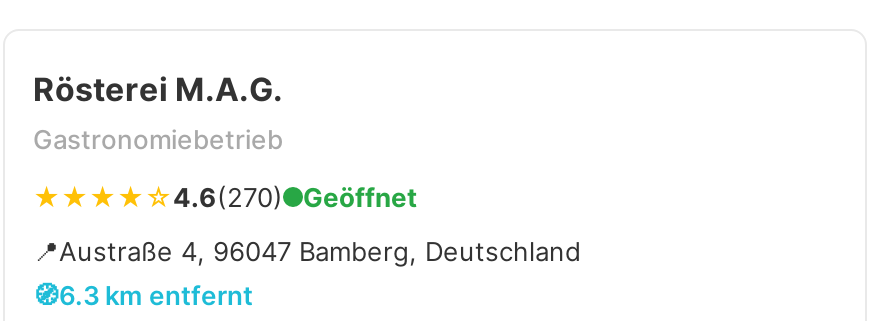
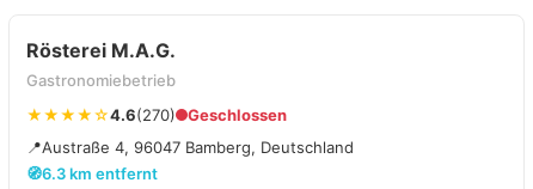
[303,181,417,213] Geöffnet -> [188,105,287,124] Geschlossen

